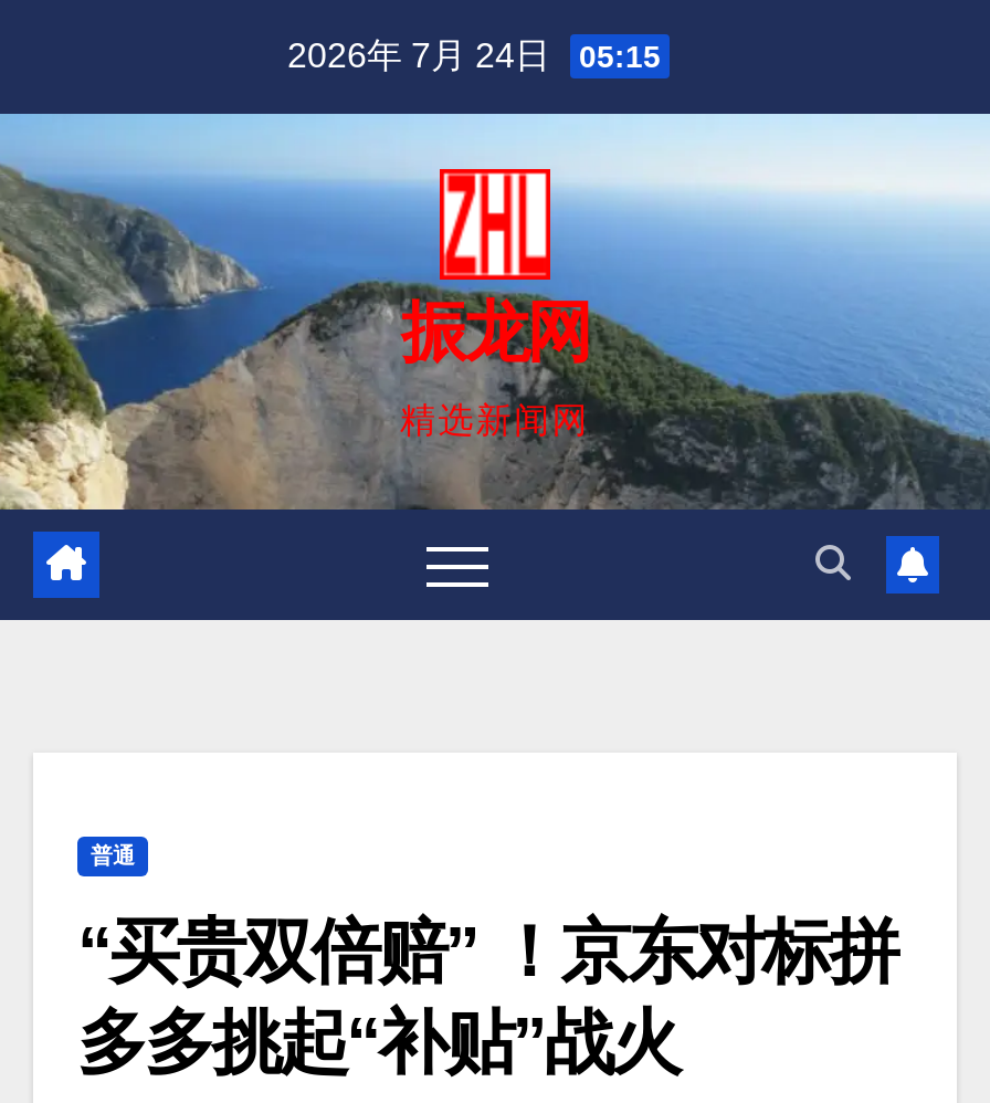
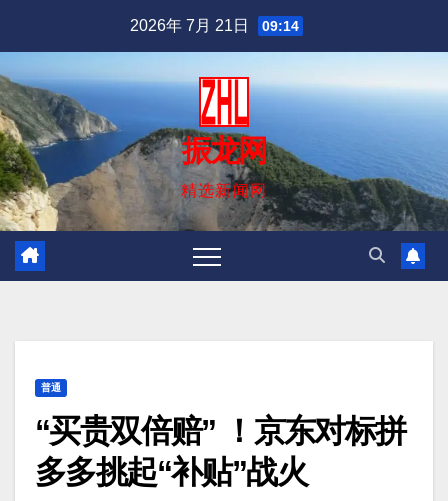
[287,36,661,74] 2026年 7月 24日 05:15 -> [130,17,299,34] 2026年 7月 21日 09:14

